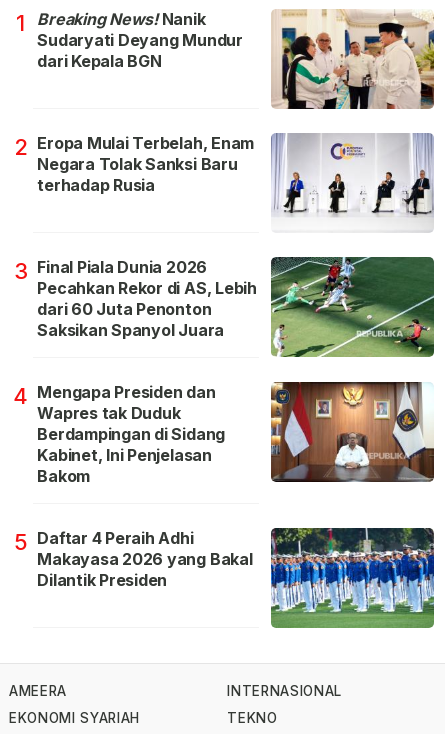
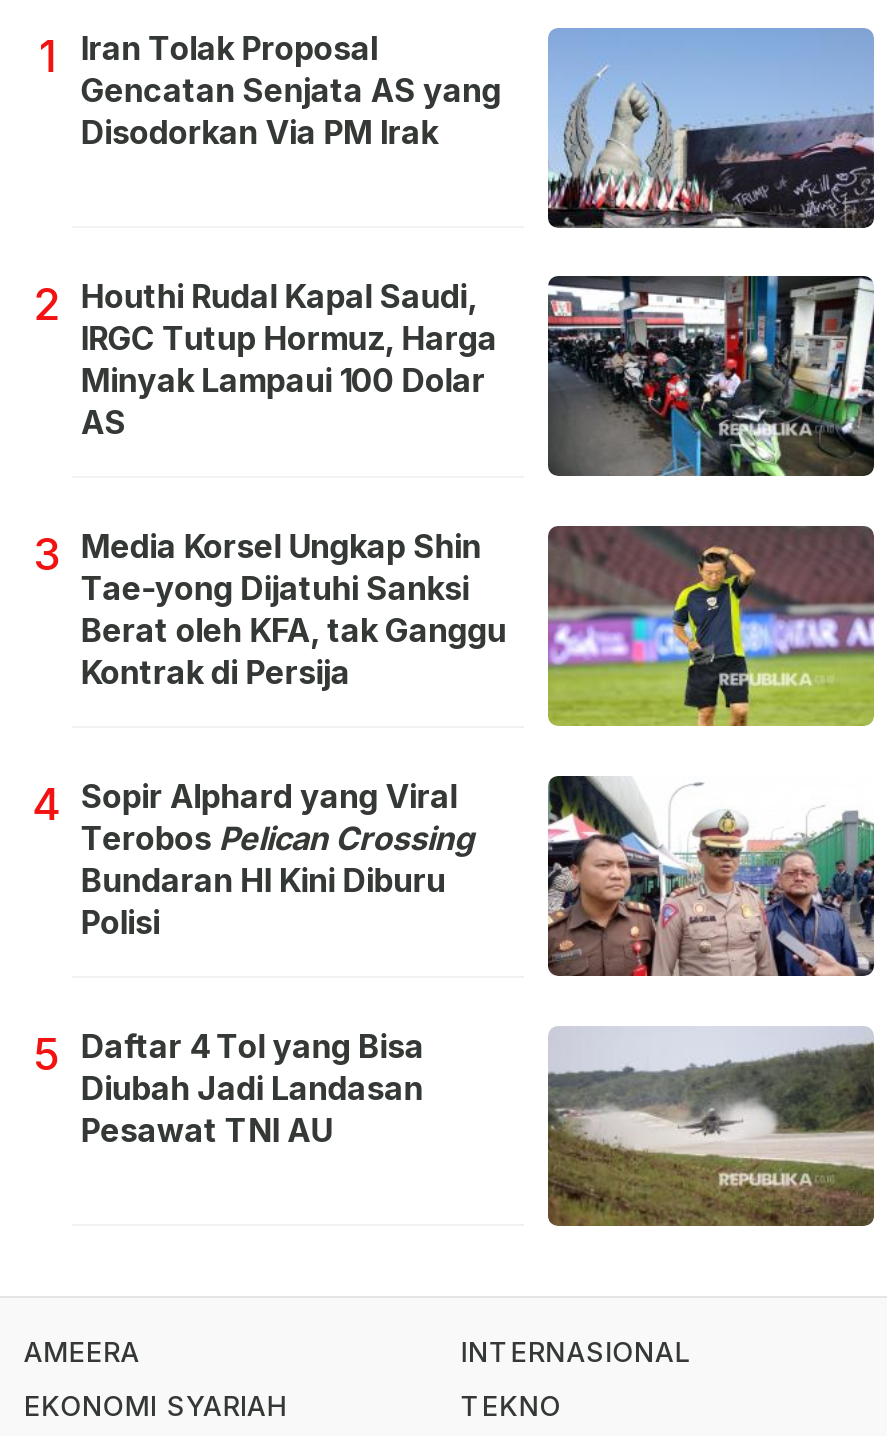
[37,9,435,110] [image] | Breaking News!Nanik | Sudaryati Deyang Mundur | dari Kepala BGN -> [81,26,874,230] [image] | Iran Tolak Proposal | Gencatan Senjata AS yang | Disodorkan Via PM Irak
[14,133,434,233] [image] | 2 Eropa Mulai Terbelah, Enam | Negara Tolak Sanksi Baru | terhadap Rusia -> [33,274,876,478] [image] | 2 Houthi Rudal Kapal Saudi, | IRGC Tutup Hormuz, Harga | Minyak Lampaui 100 Dolar | AS
[14,257,435,358] [image] | 3 Final Piala Dunia 2026 | Pecahkan Rekor di AS, Lebih | dari 60 Juta Penonton | Saksikan Spanyol Juara -> [33,524,876,728] [image] | 3 Media Korsel Ungkap Shin | Tae-yong Dijatuhi Sanksi | Berat oleh KFA, tak Ganggu | Kontrak di Persija
[13,382,225,486] 4 Mengapa Presiden dan | Wapres tak Duduk | Berdampingan di Sidang | Kabinet, Ini Penjelasan | Bakom -> [32,777,473,943] 4 Sopir Alphard yang Viral | Terobos Pelican Crossing | Bundaran HI Kini Diburu | Polisi
[270,381,434,483] [image] -> [546,774,876,978] [image]
[14,528,253,590] 5 Daftar 4 Peraih Adhi | Makayasa 2026 yang Bakal | Dilantik Presiden -> [33,1027,424,1151] 5 Daftar 4 Tol yang Bisa | Diubah Jadi Landasan | Pesawat TNI AU
[270,527,435,628] [image] -> [546,1026,876,1226] [image]

